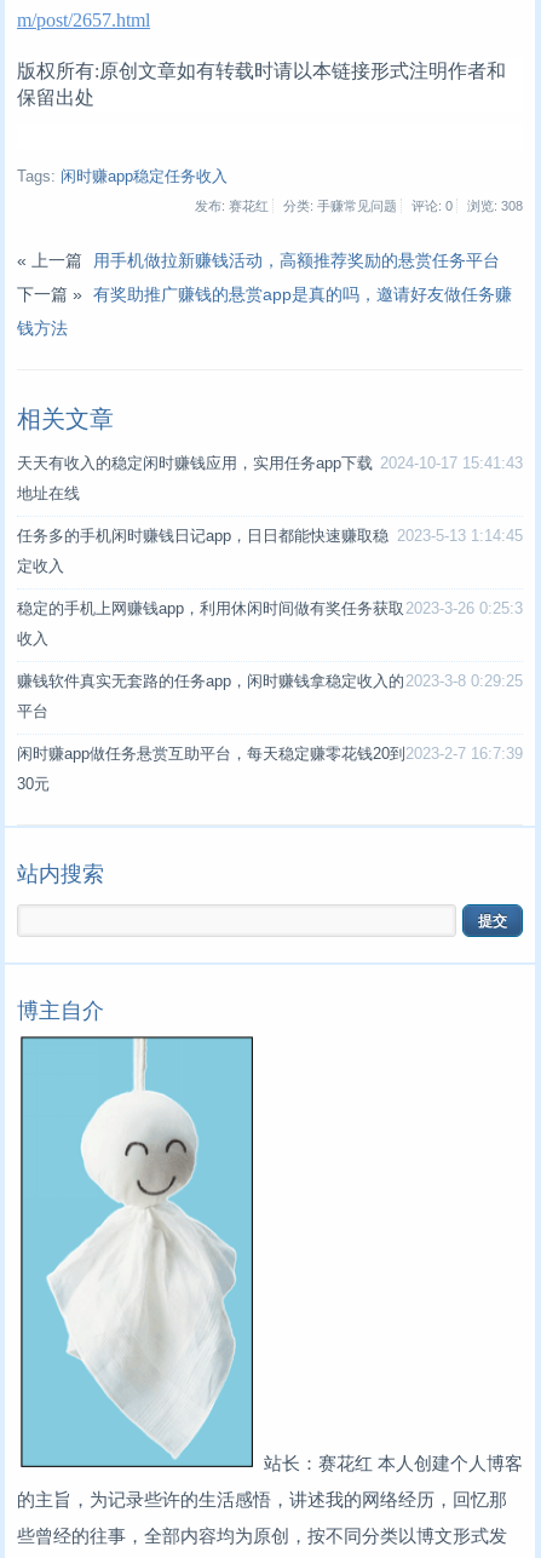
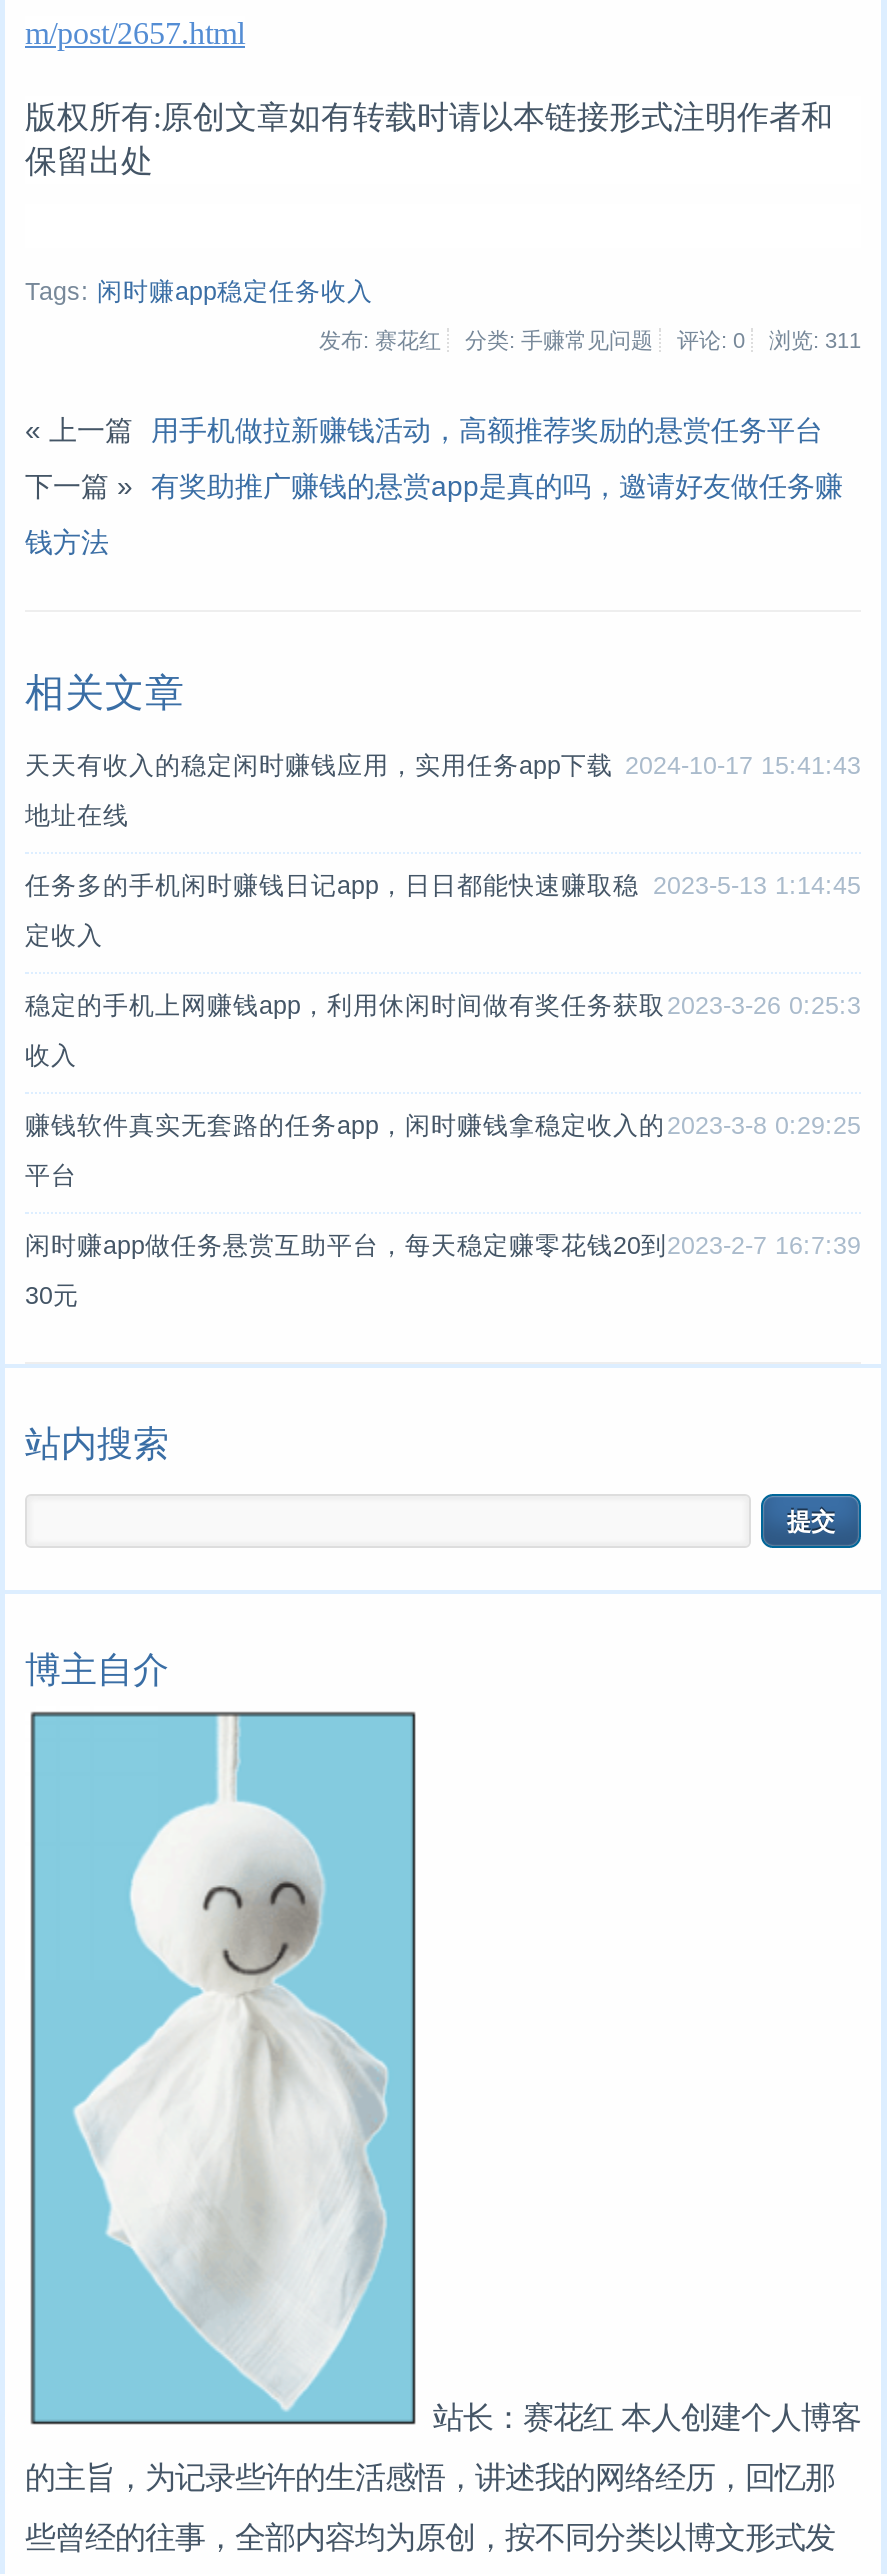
[195,198,523,213] 发布: 赛花红 分类: 手赚常见问题 评论: 0 浏览: 308 -> [319,328,861,352] 发布: 赛花红 分类: 手赚常见问题 评论: 0 浏览: 311

